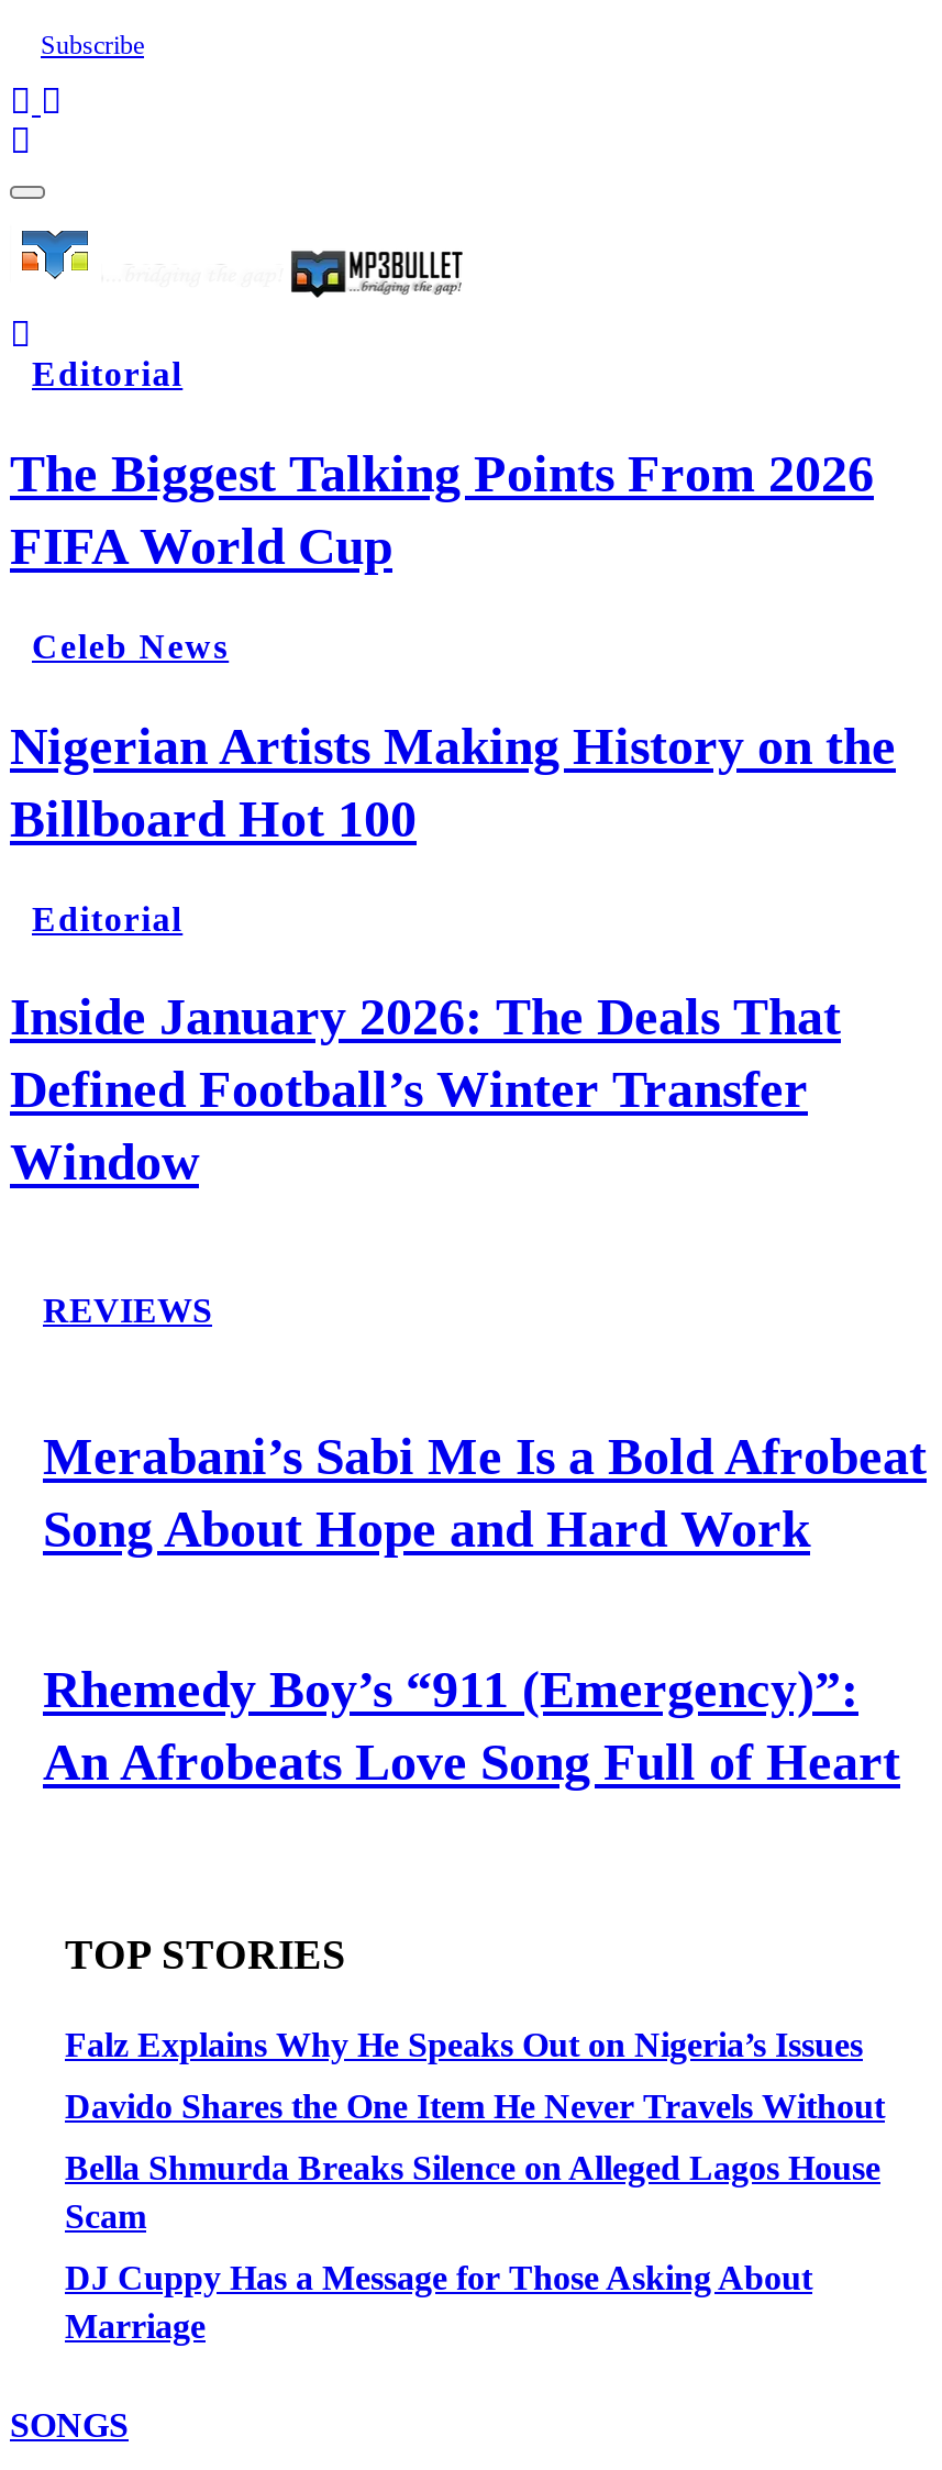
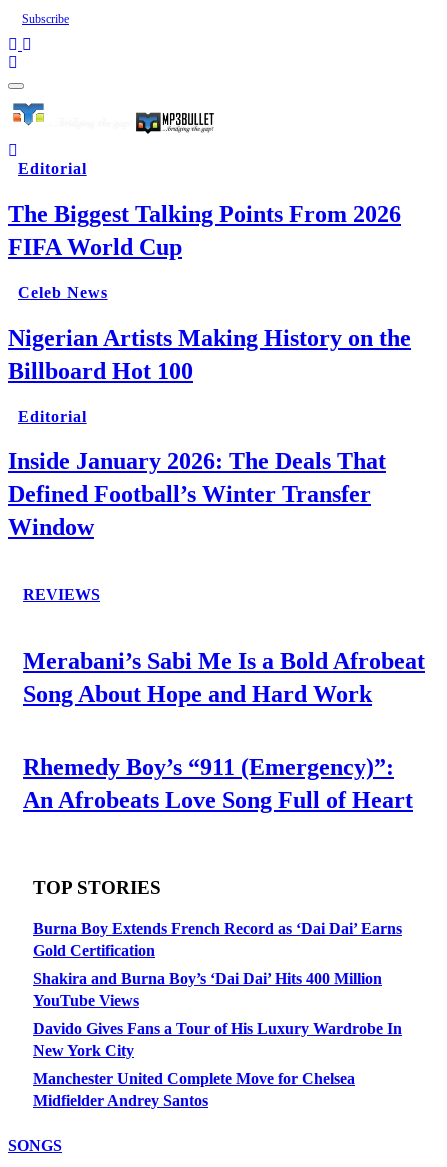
[65,2026,863,2063] Falz Explains Why He Speaks Out on Nigeria’s Issues -> [33,920,402,959] Burna Boy Extends French Record as ‘Dai Dai’ Earns | Gold Certification
[65,2087,885,2125] Davido Shares the One Item He Never Travels Without -> [33,970,382,1009] Shakira and Burna Boy’s ‘Dai Dai’ Hits 400 Million | YouTube Views
[65,2149,880,2235] Bella Shmurda Breaks Silence on Alleged Lagos House | Scam -> [33,1020,402,1059] Davido Gives Fans a Tour of His Luxury Wardrobe In | New York City
[65,2259,812,2344] DJ Cuppy Has a Message for Those Asking About | Marriage -> [33,1070,355,1109] Manchester United Complete Move for Chelsea | Midfielder Andrey Santos

